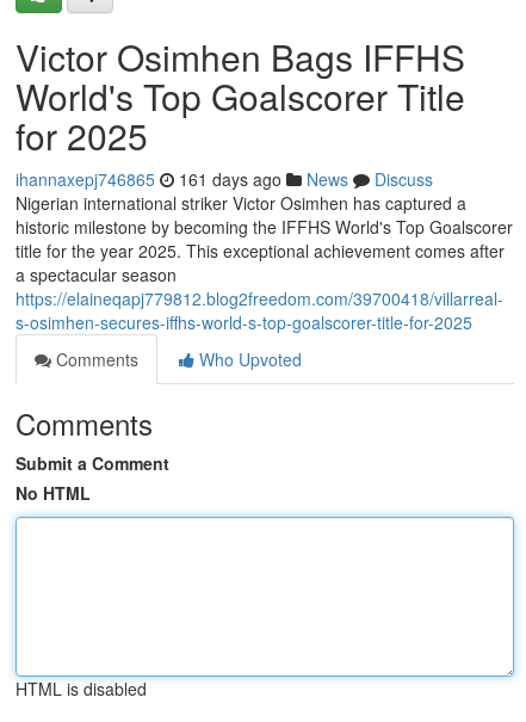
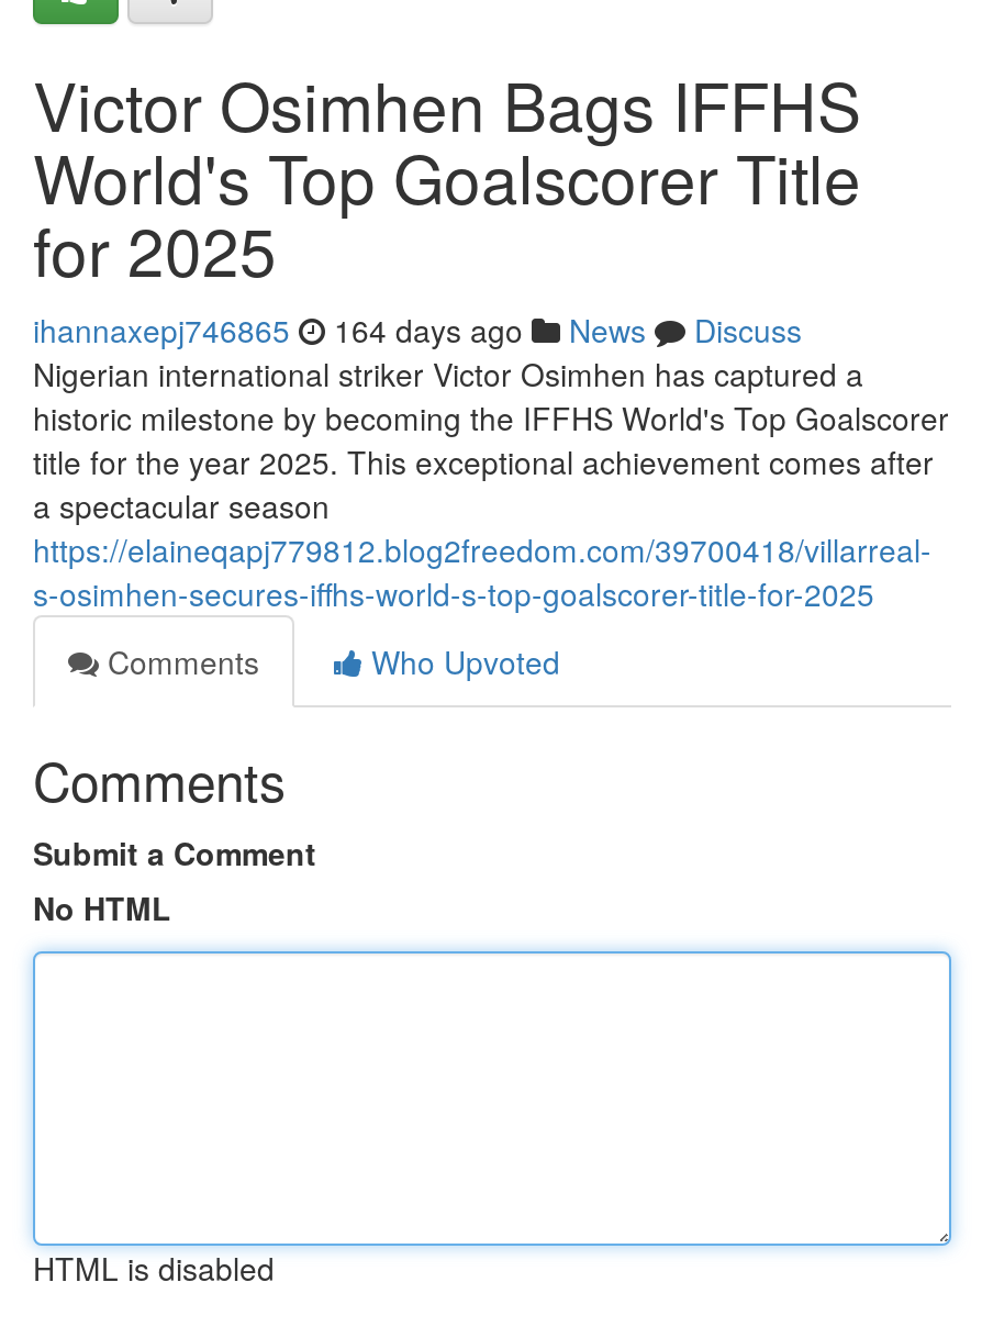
[16,167,433,191] ihannaxepj746865 161 days ago News Discuss -> [33,308,802,352] ihannaxepj746865 164 days ago News Discuss

